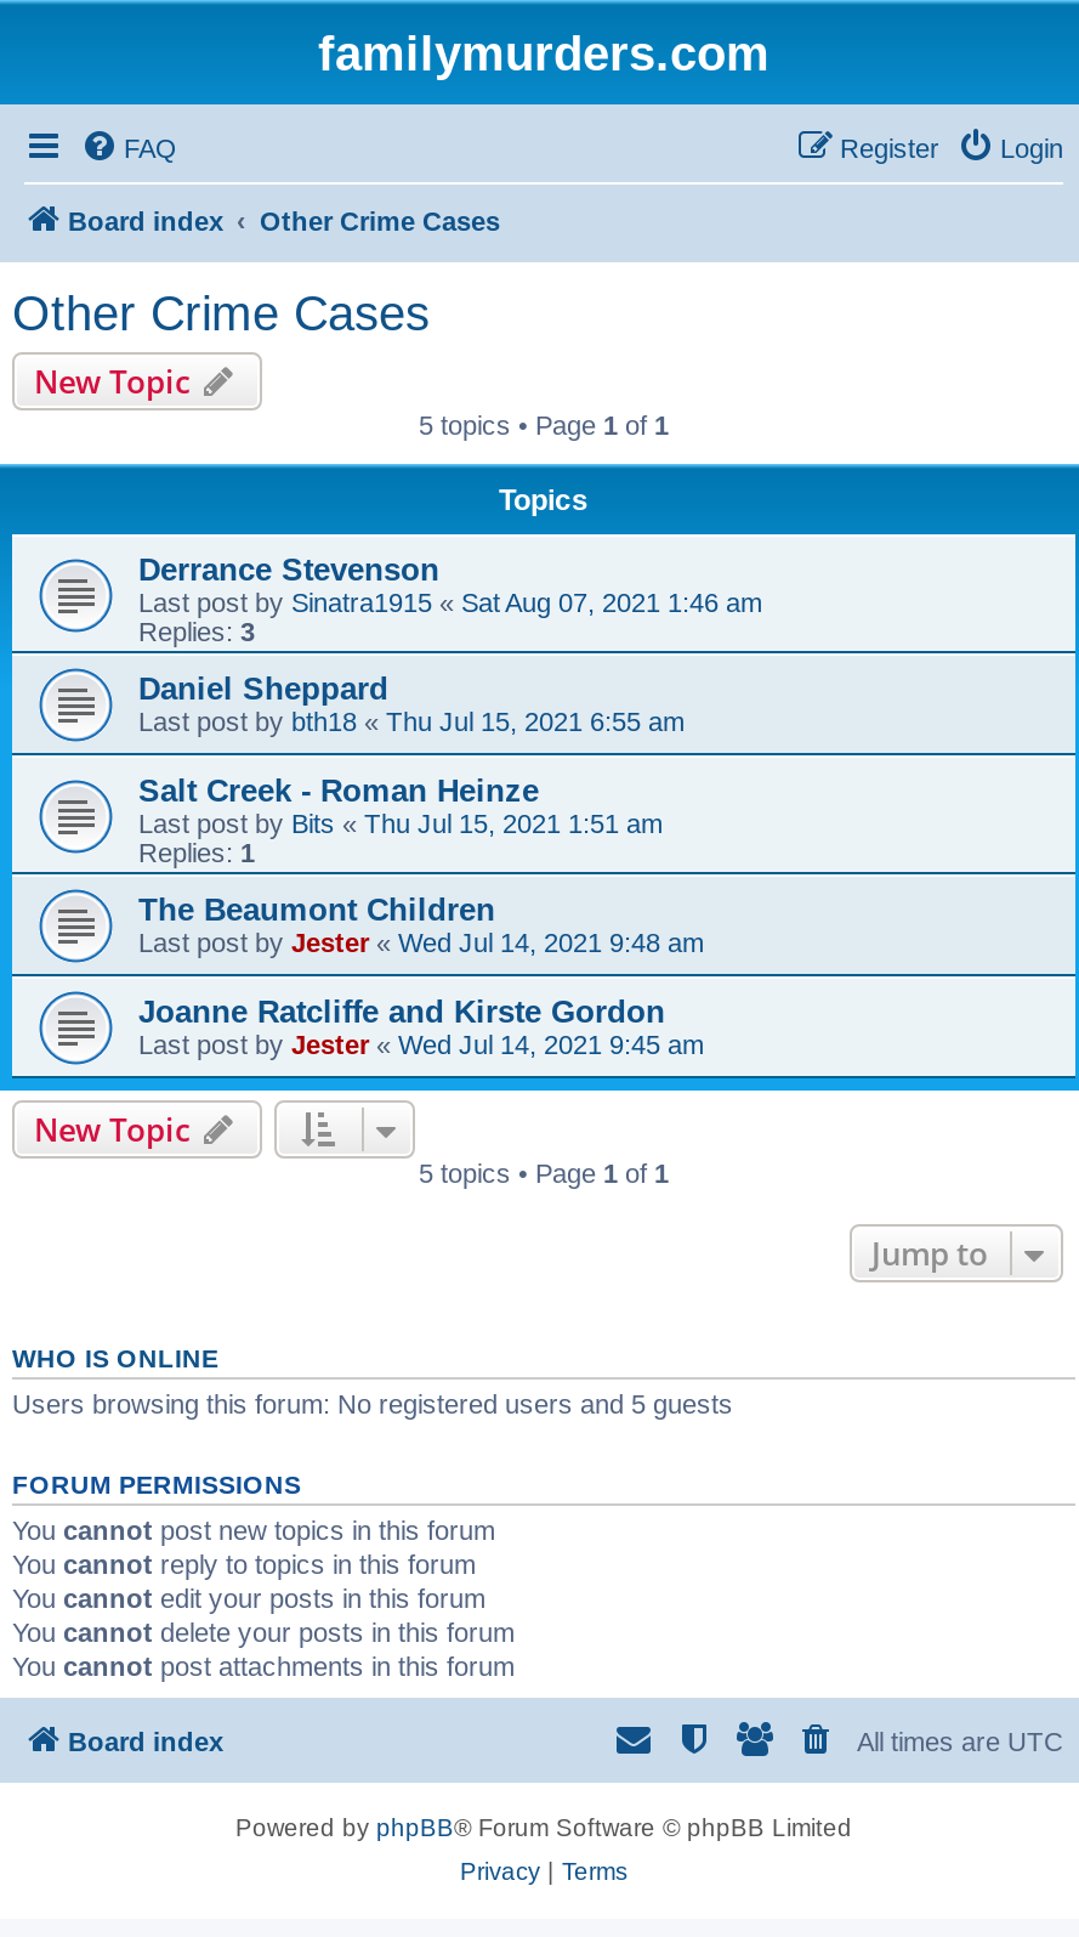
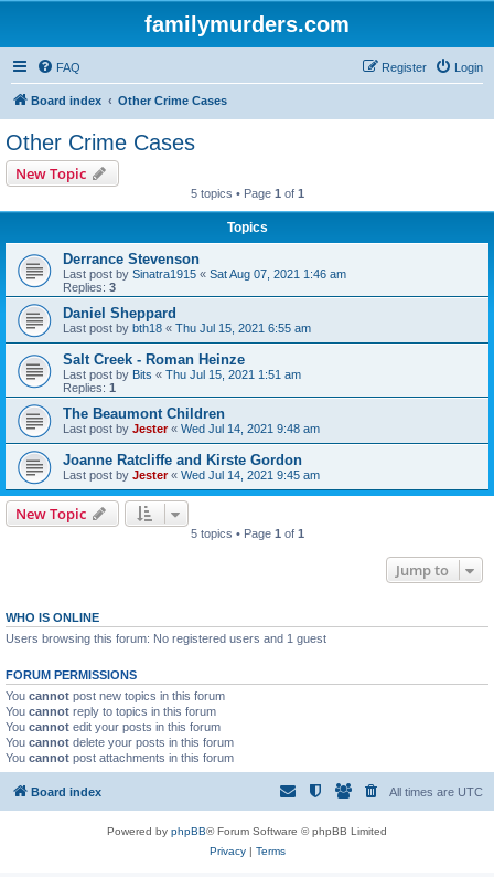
[12,1389,733,1418] Users browsing this forum: No registered users and 5 guests -> [6,632,326,645] Users browsing this forum: No registered users and 1 guest

